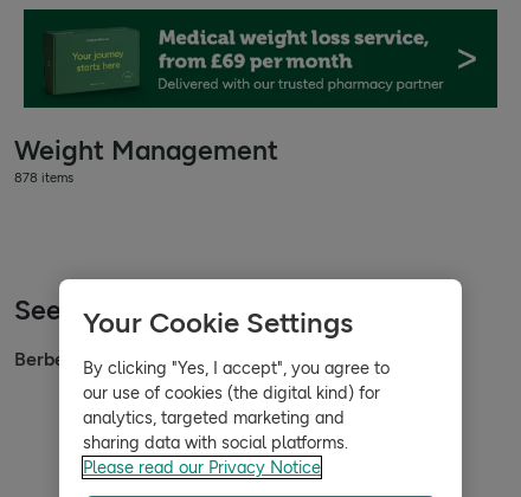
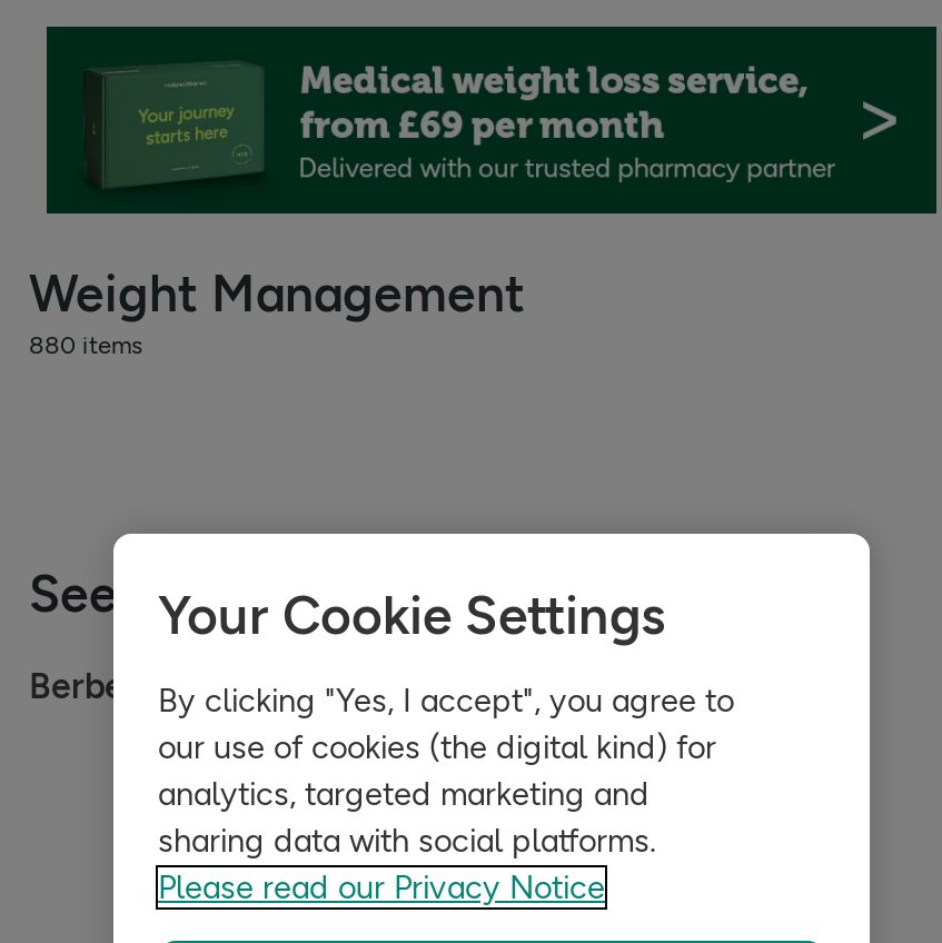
[14,171,73,186] 878 items -> [29,331,142,360] 880 items

